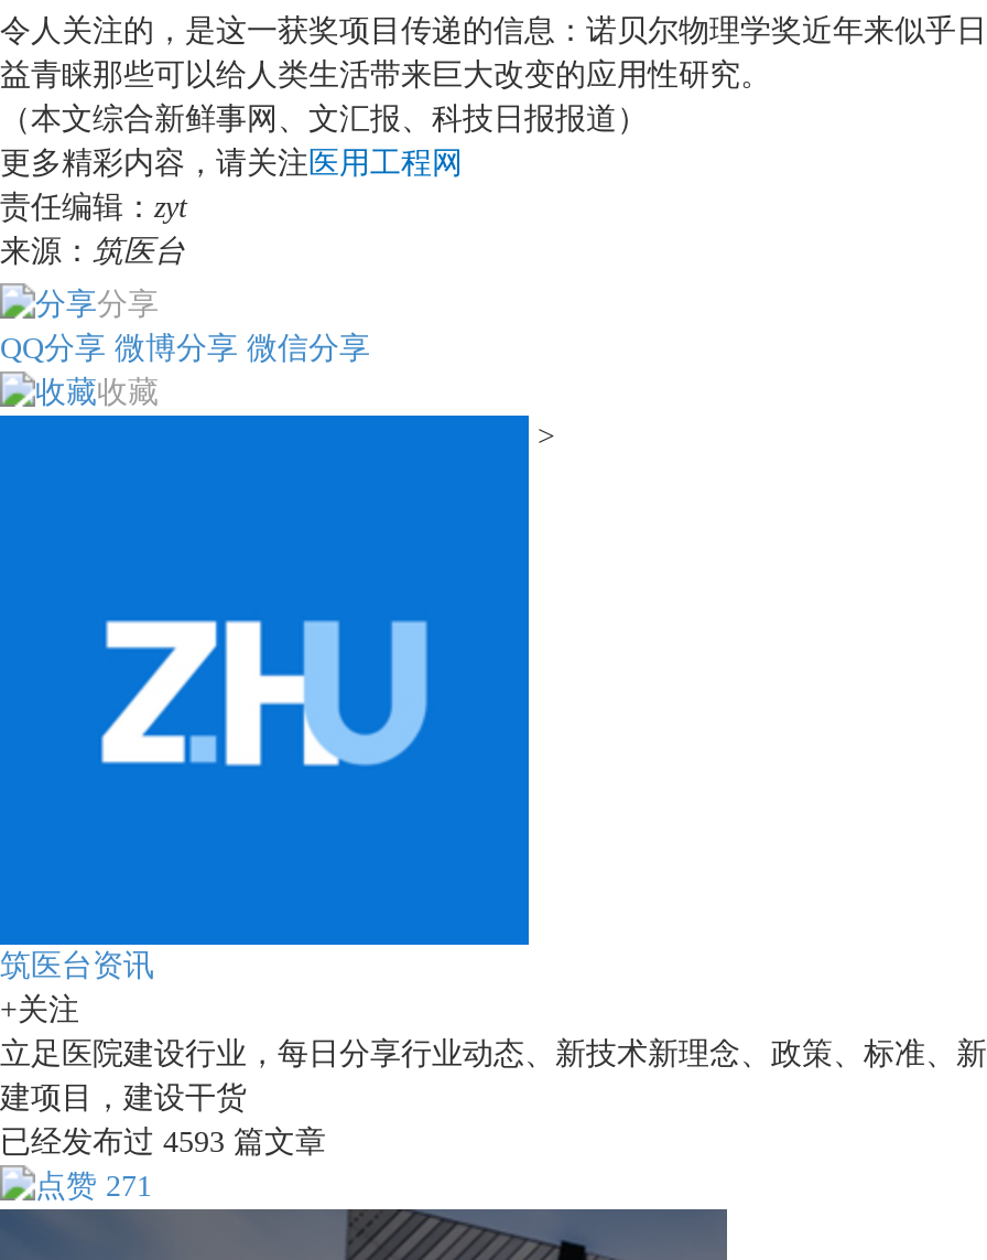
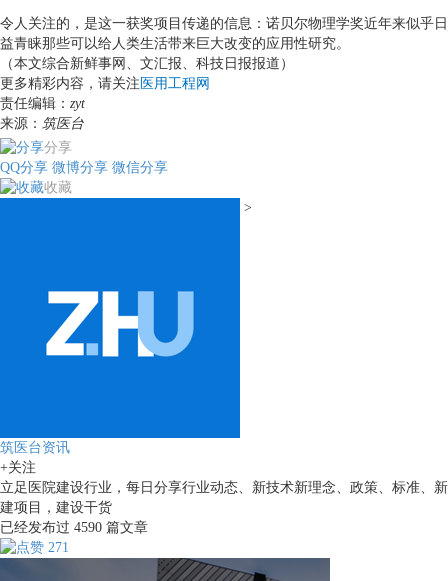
[0,1126,326,1159] 已经发布过4593篇文章 -> [0,520,148,535] 已经发布过4590篇文章

